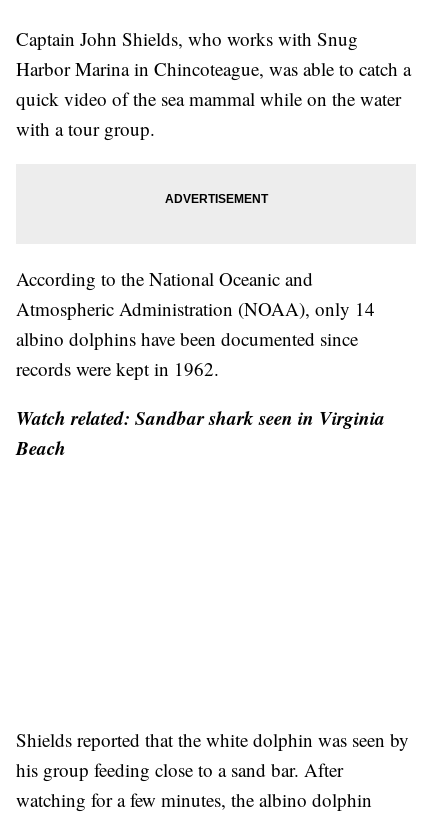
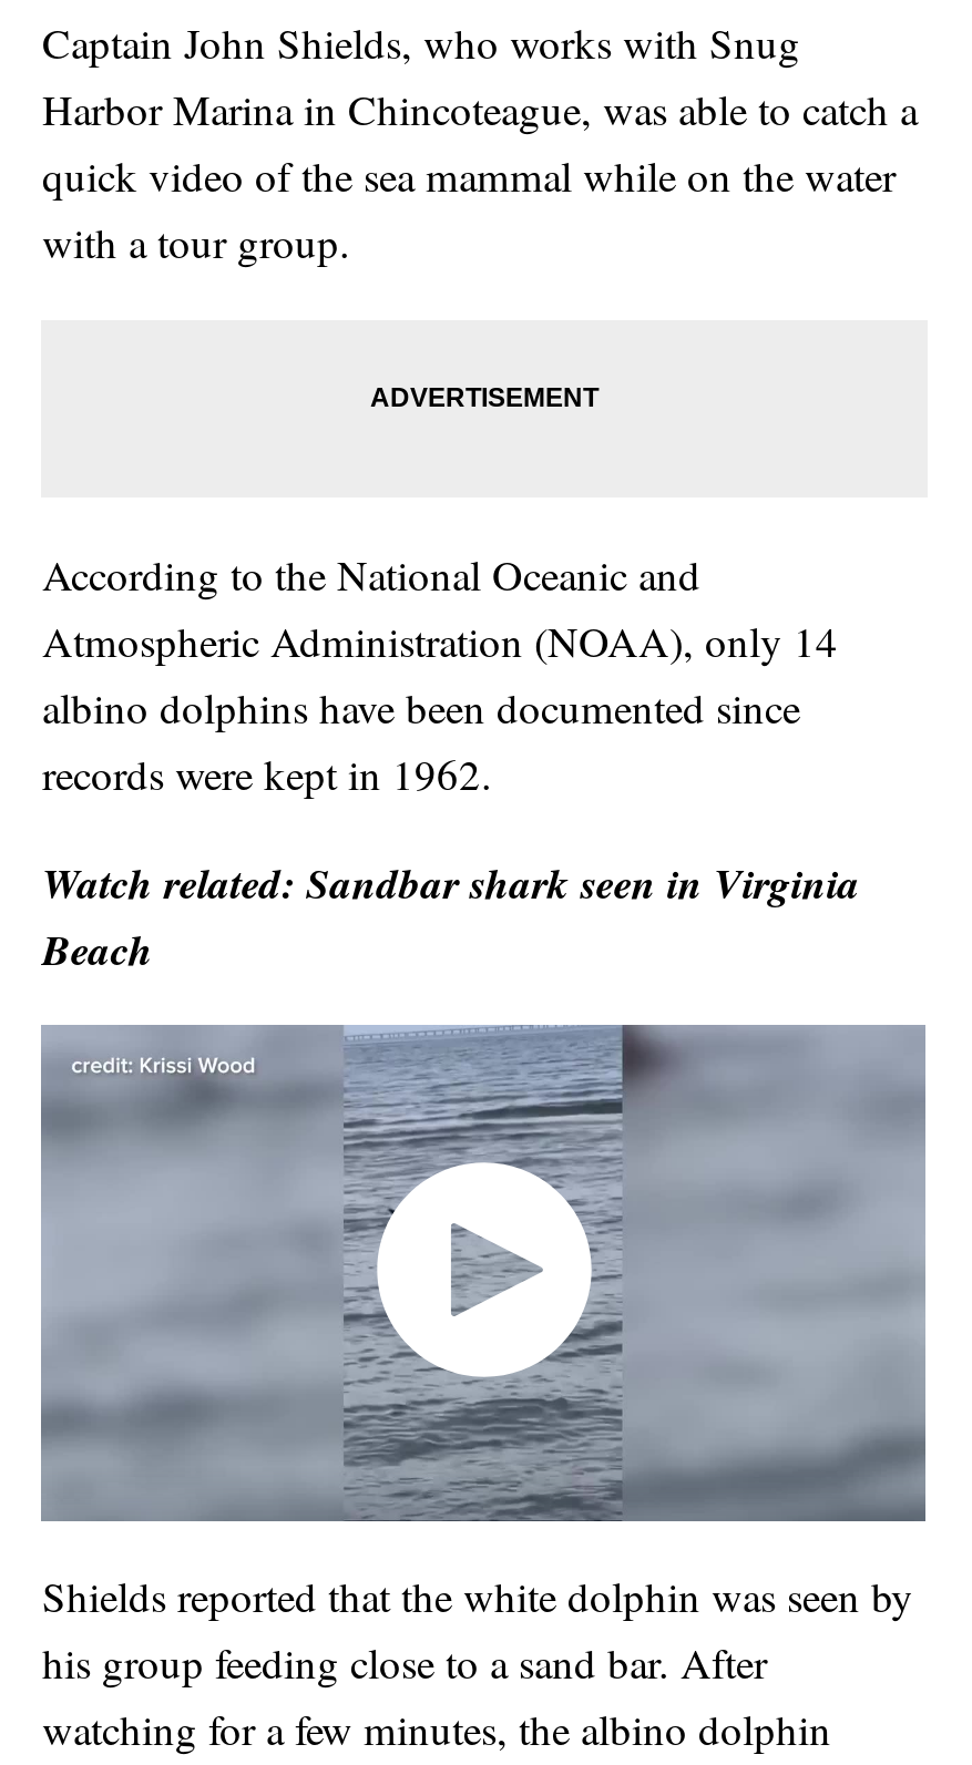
none -> [39,1023,928,1523] [image]

